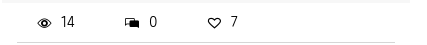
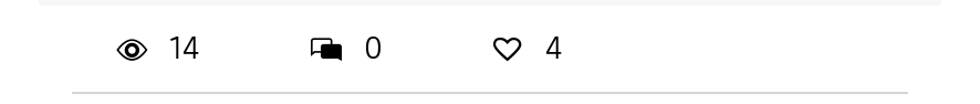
[231,14,238,31] 7 -> [545,29,563,67] 4

